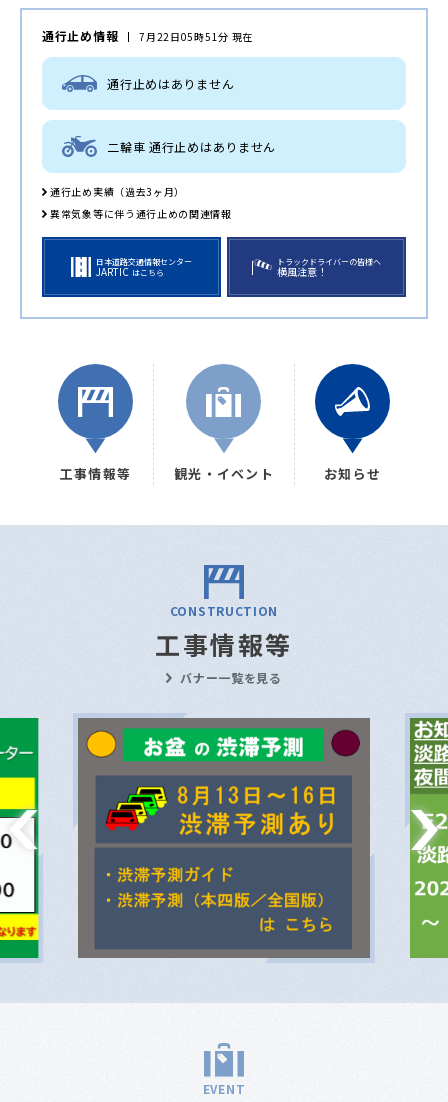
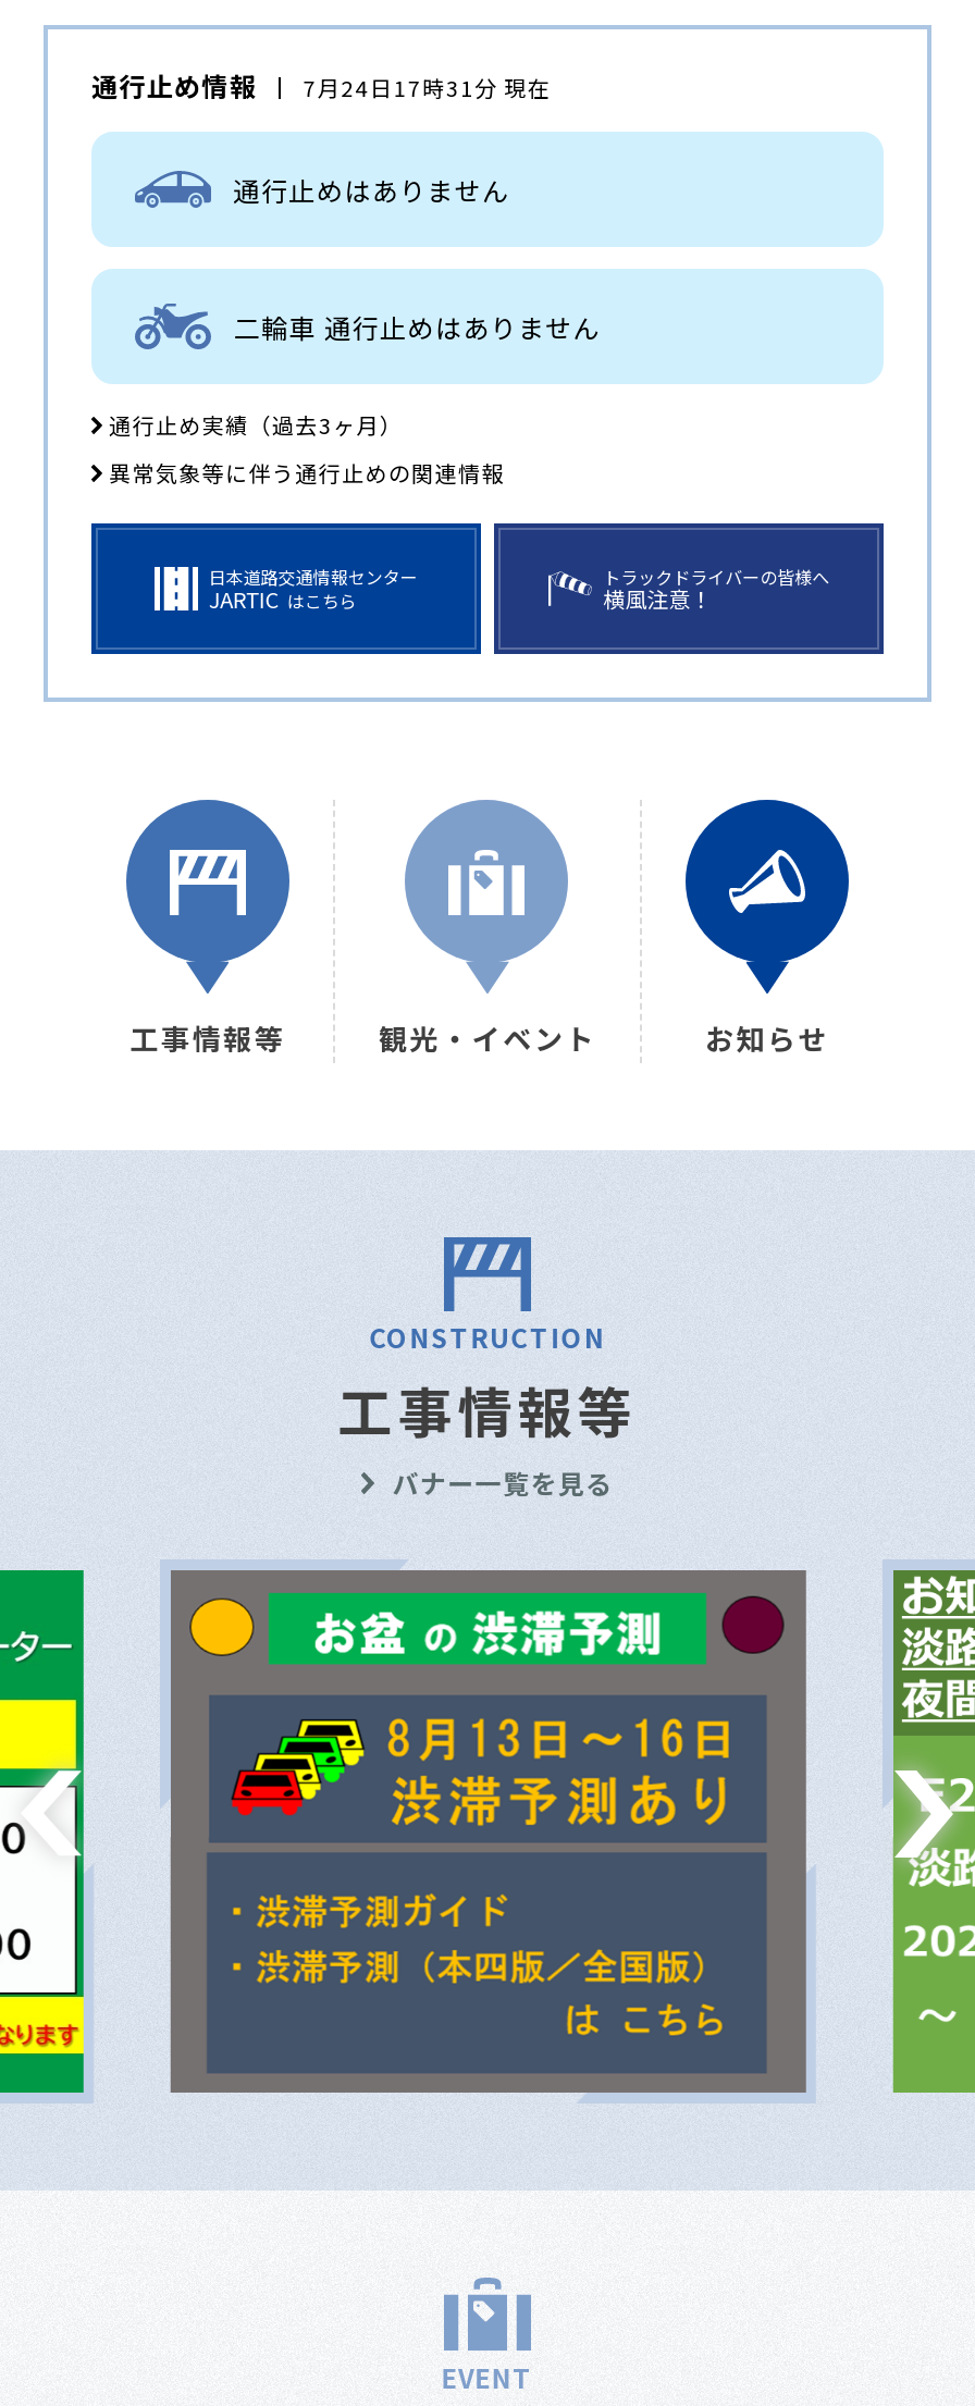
[139,29,253,44] 7月22日05時51分 現在 -> [303,71,551,103] 7月24日17時31分 現在

